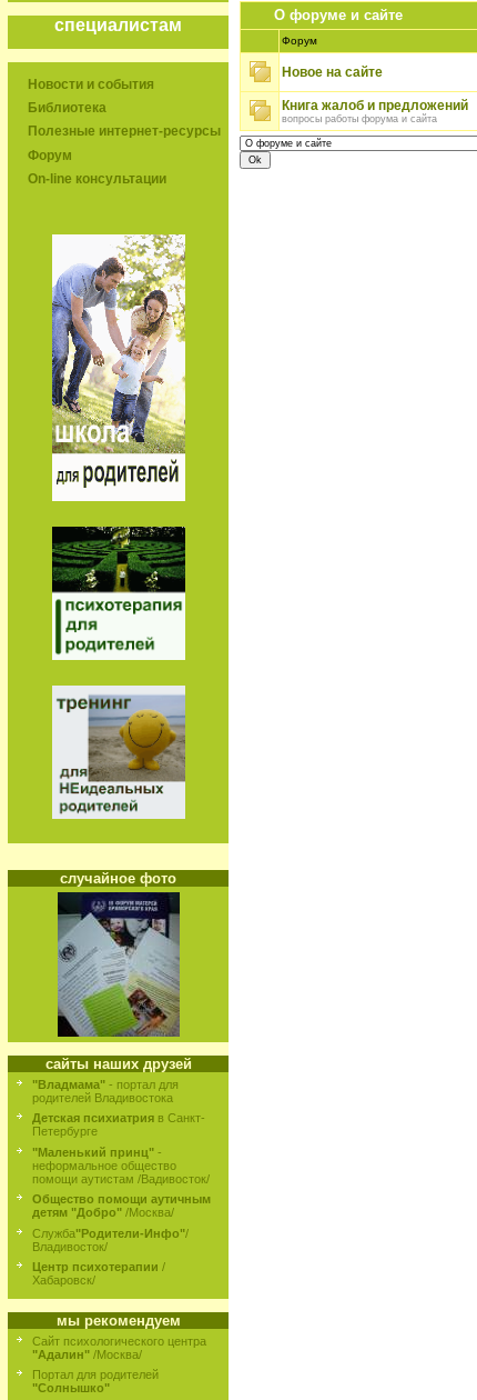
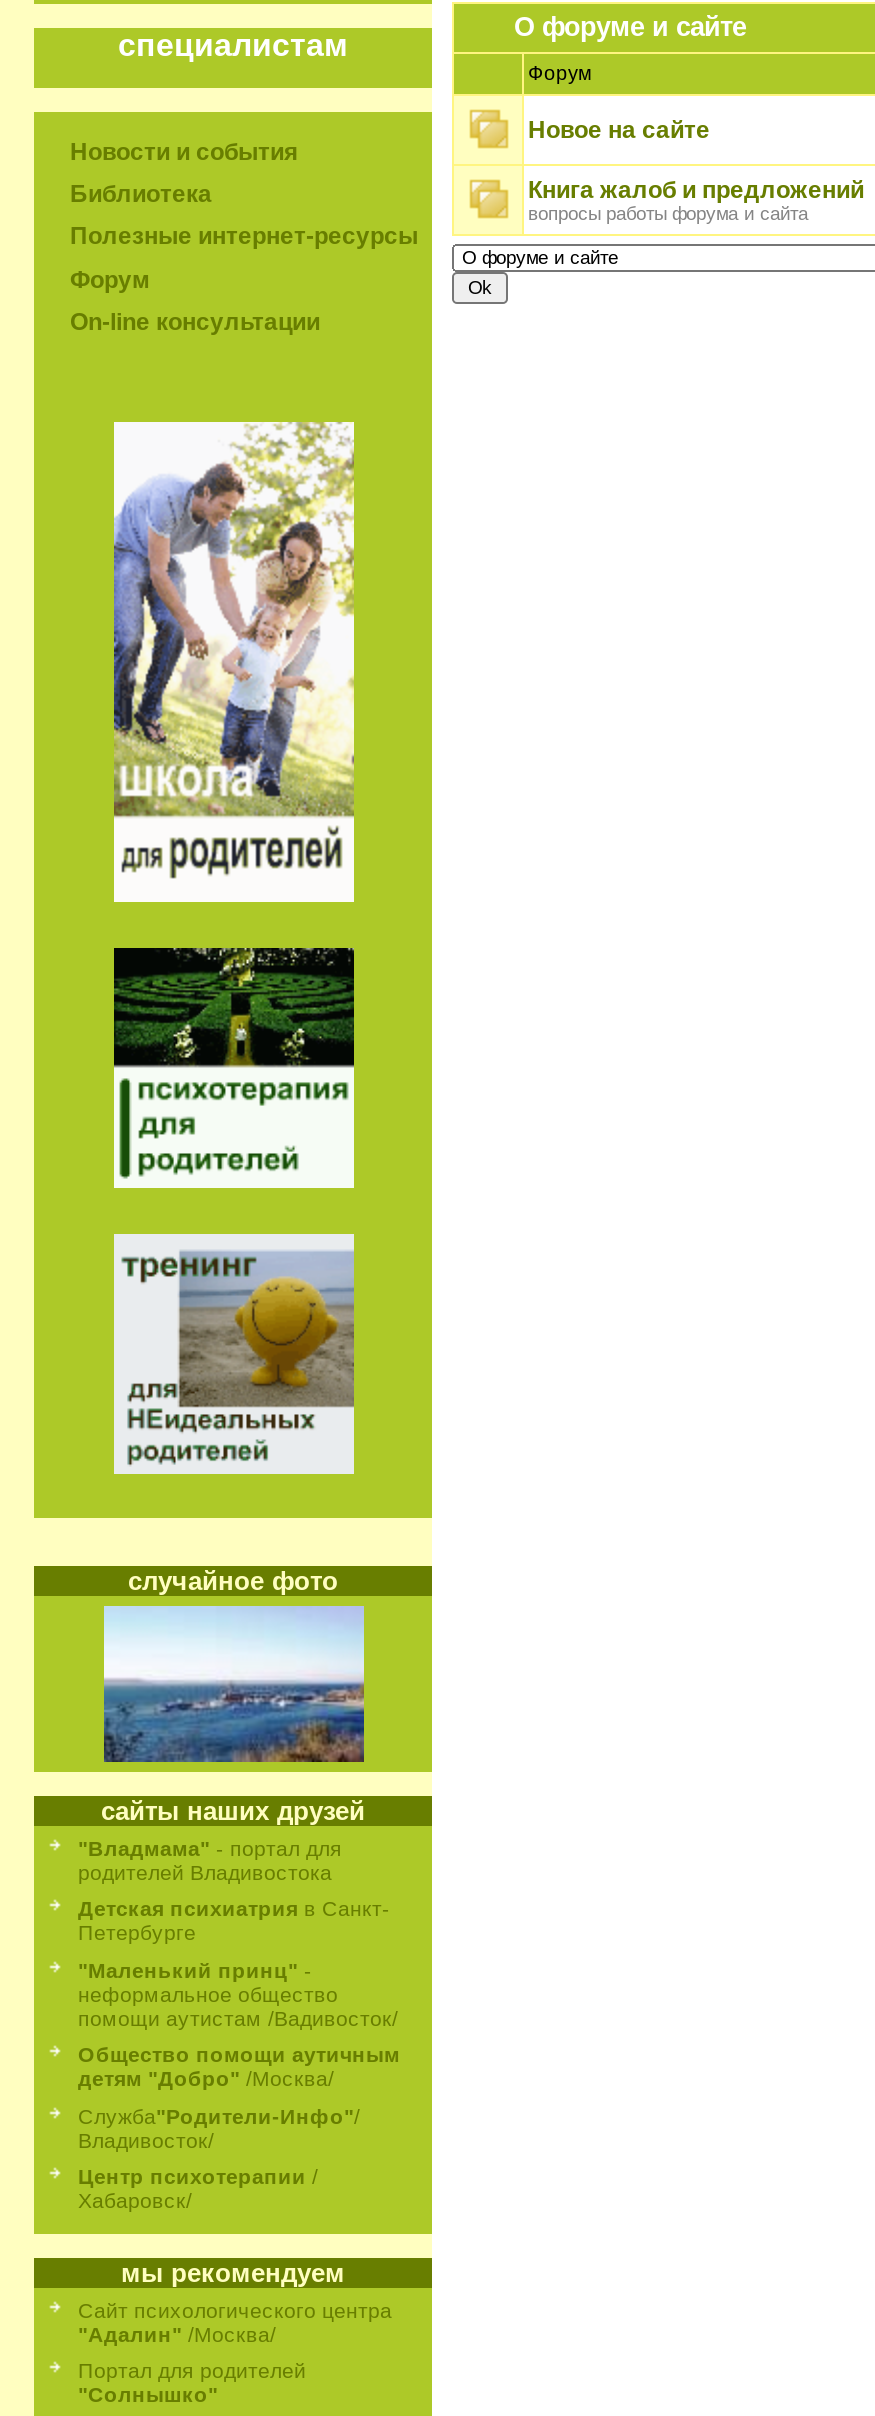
[47,891,191,1038] [image] -> [102,1604,366,1764] [image]

